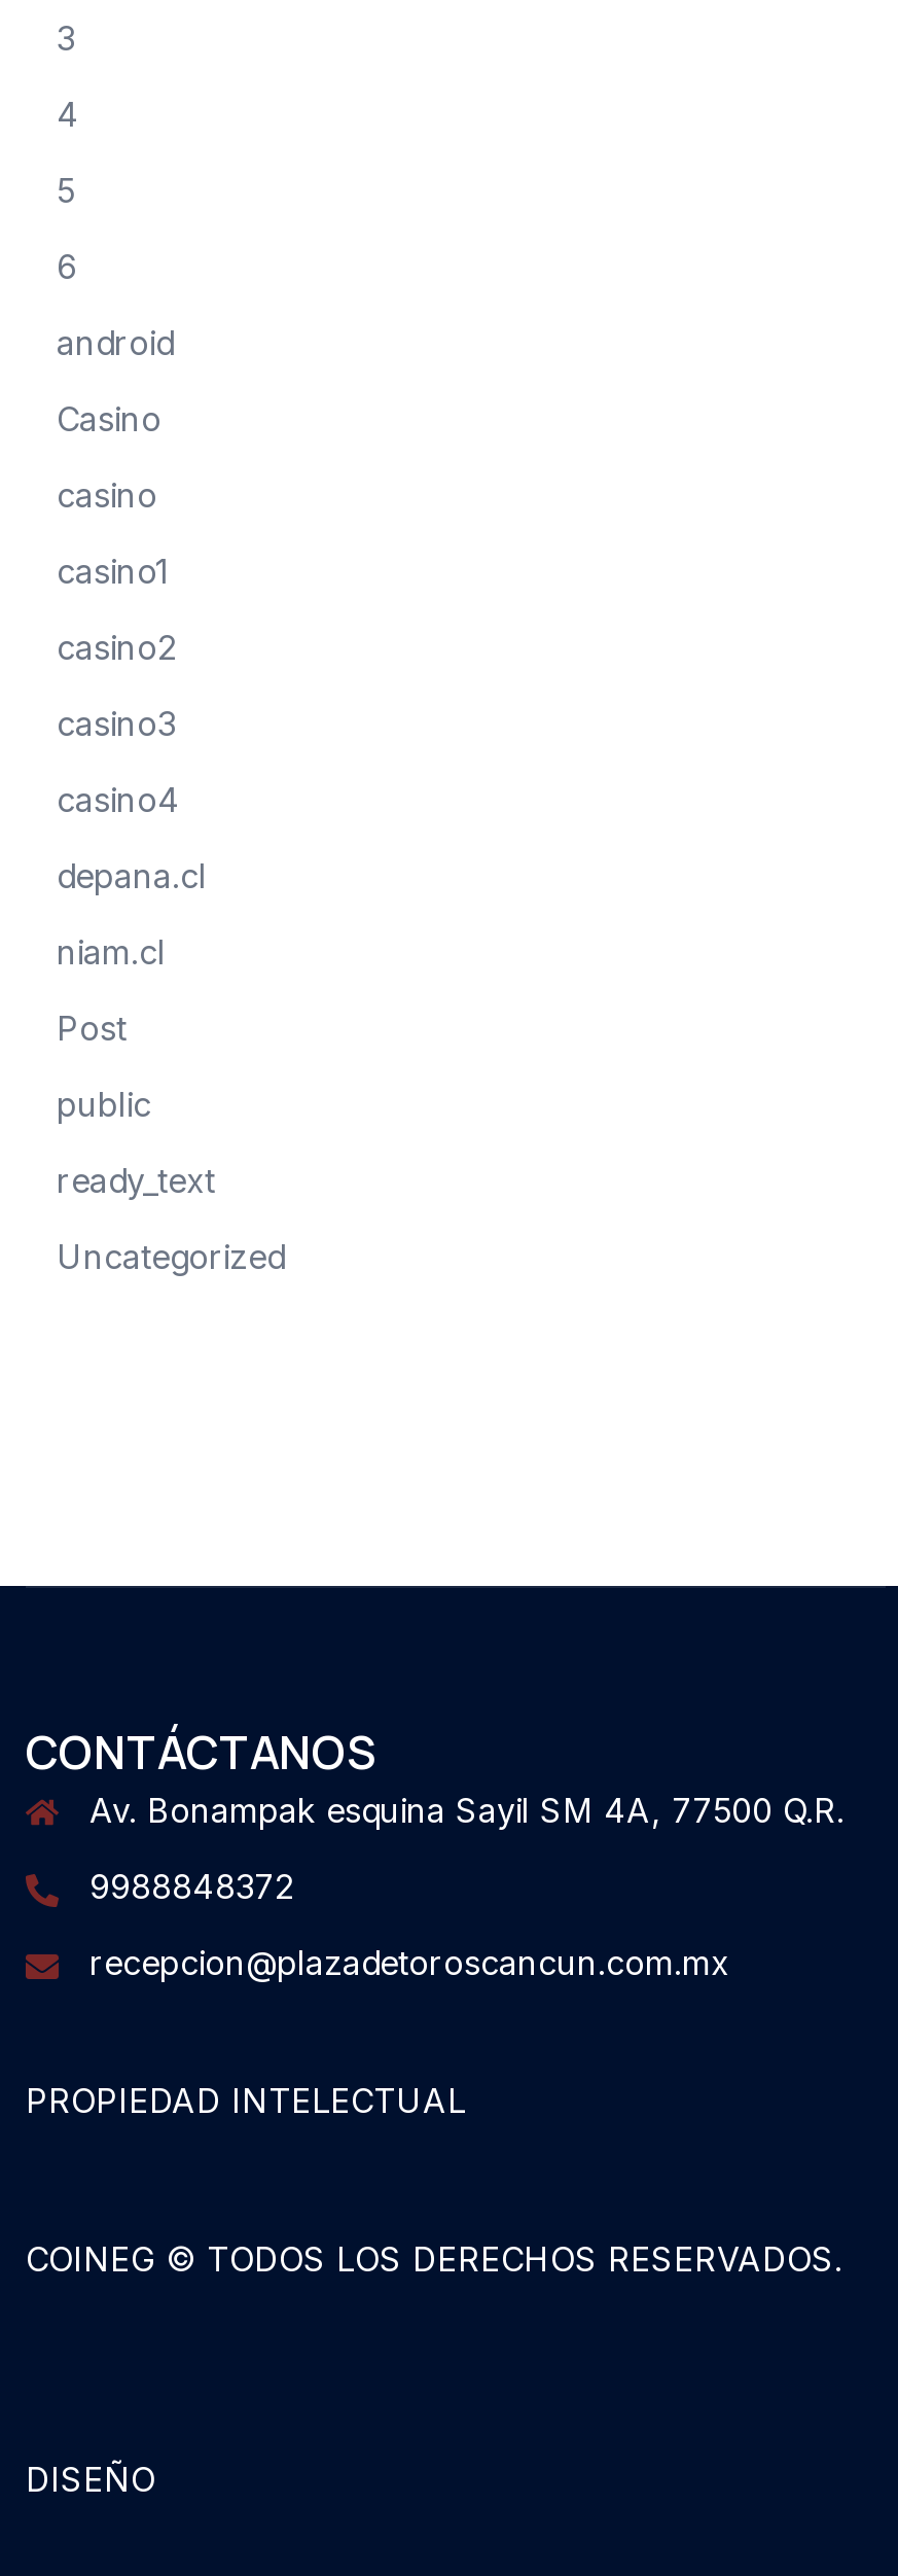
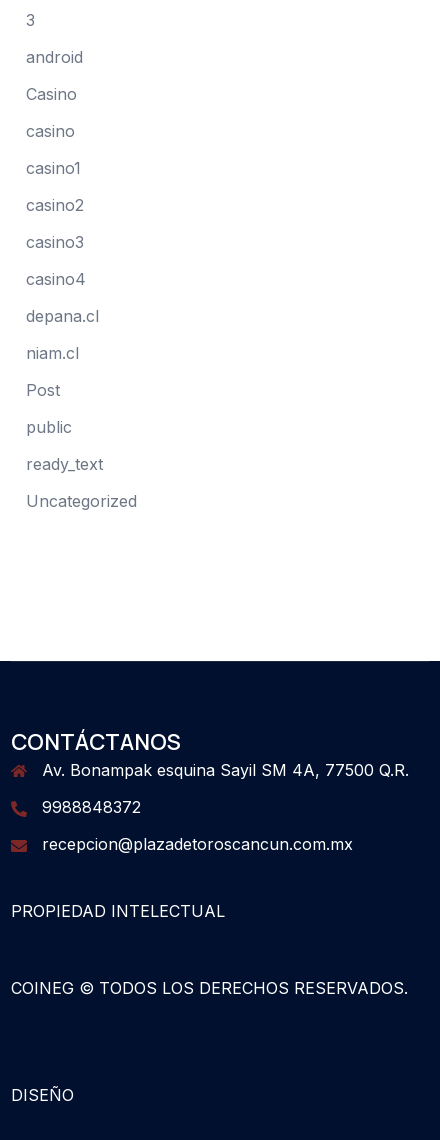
[57,94,79,287] 4 | 5 | 6 -> none

